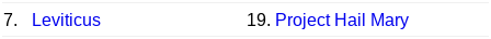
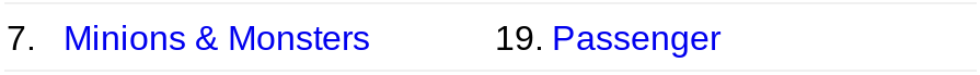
[32,11,409,29] Leviticus | 19. Project Hail Mary -> [64,19,720,56] Minions & Monsters | 19. Passenger

